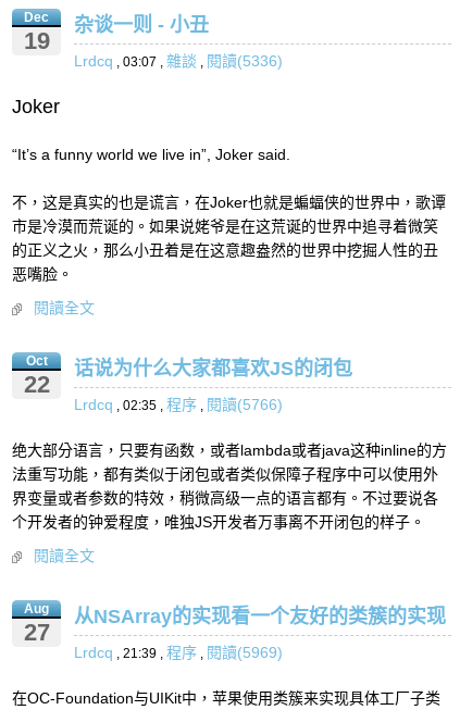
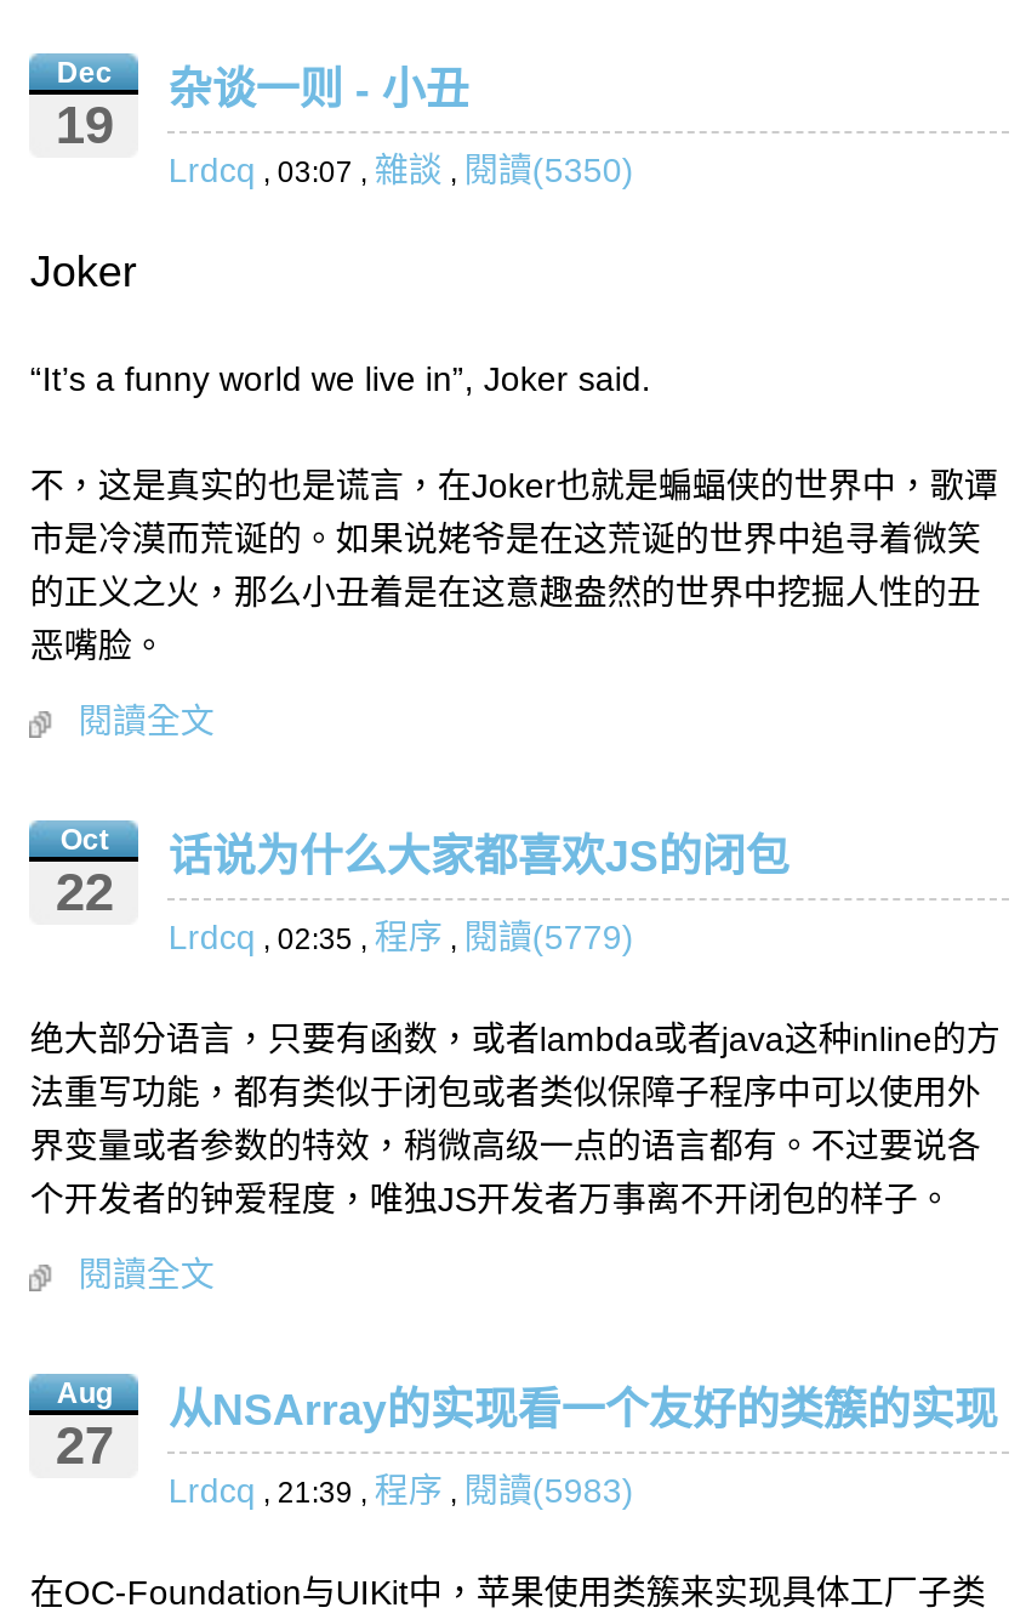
[74,52,283,70] Lrdcq, 03:07 ,雜談,閱讀(5336) -> [168,150,634,189] Lrdcq, 03:07 ,雜談,閱讀(5350)
[74,396,283,413] Lrdcq, 02:35 ,程序,閱讀(5766) -> [168,918,634,956] Lrdcq, 02:35 ,程序,閱讀(5779)
[74,644,283,661] Lrdcq, 21:39 ,程序,閱讀(5969) -> [168,1471,634,1510] Lrdcq, 21:39 ,程序,閱讀(5983)

